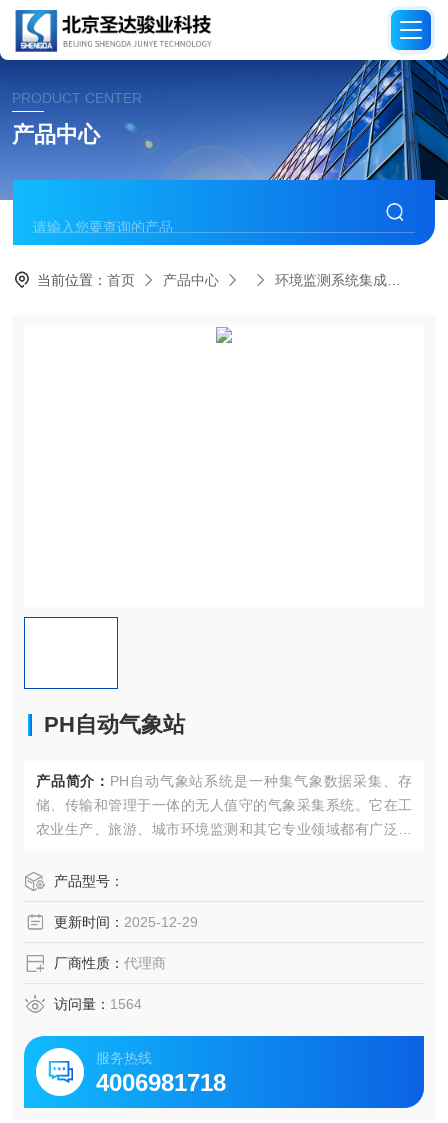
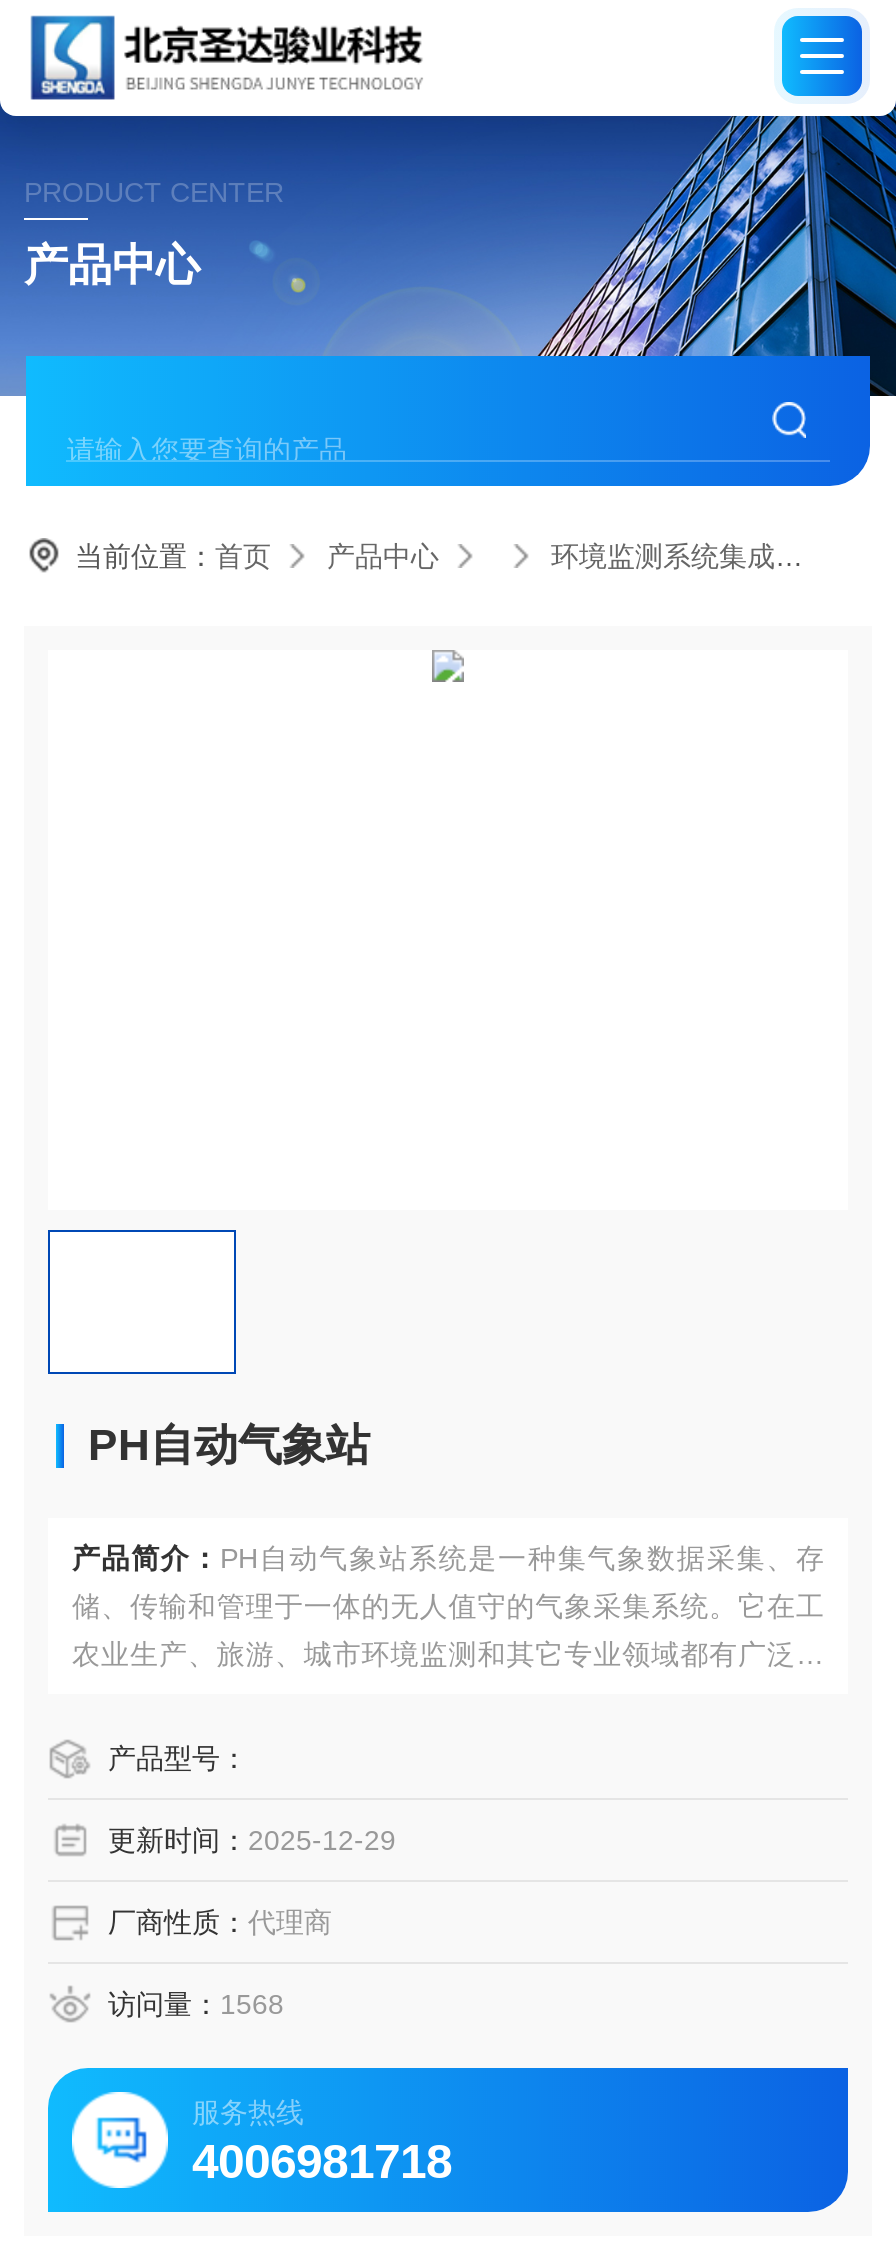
[54,996,142,1012] 访问量：1564 -> [108,1988,284,2020] 访问量：1568

